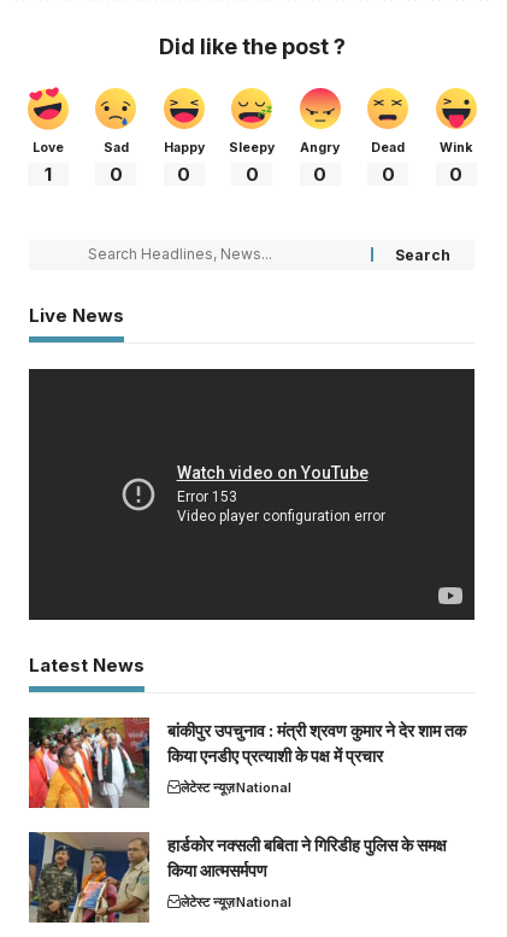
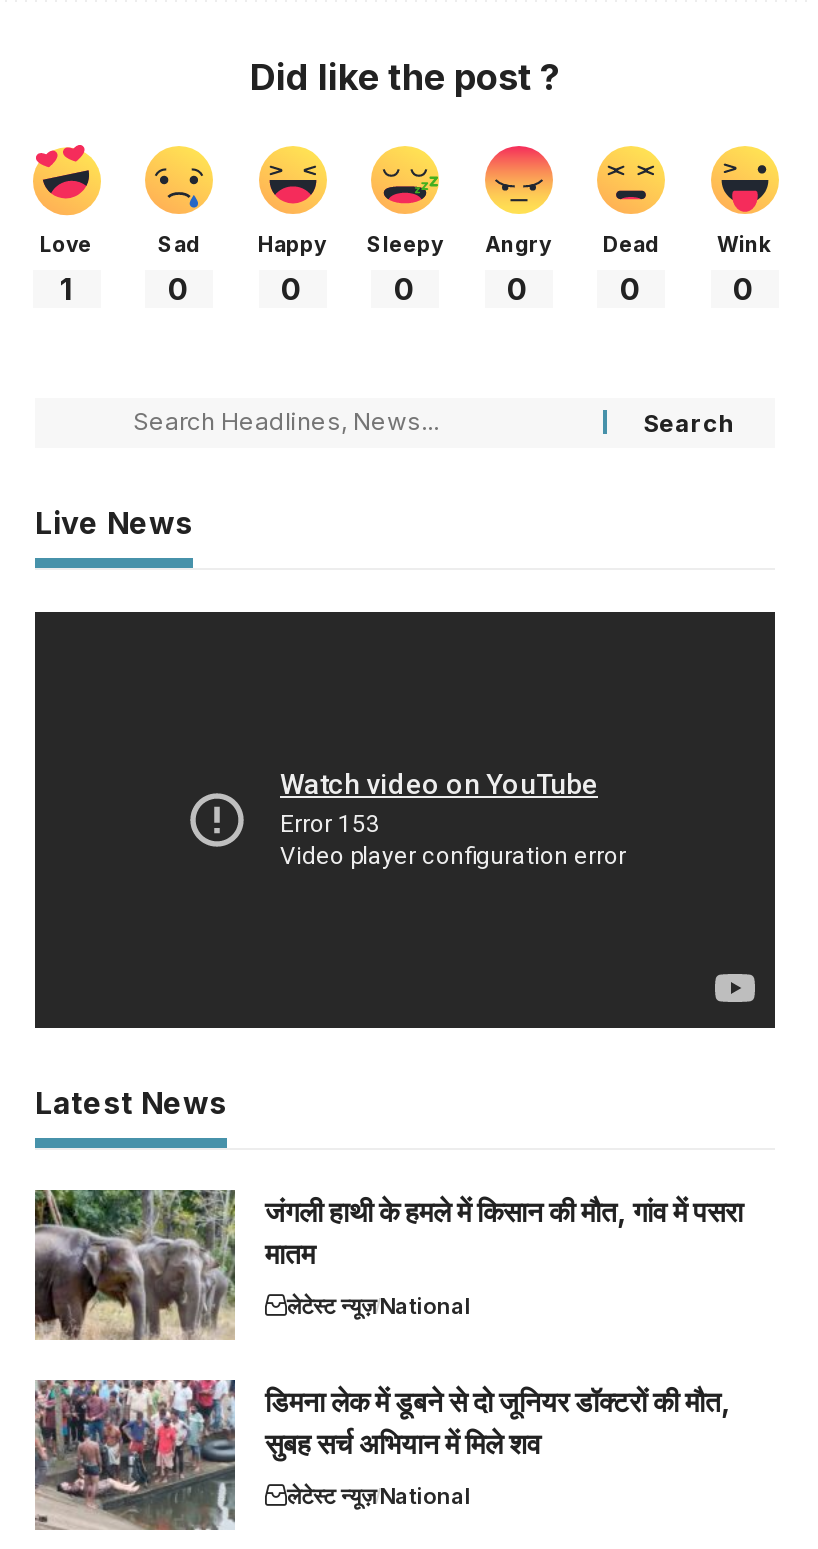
[28,716,466,809] [image] | बांकीपुर उपचुनाव : मंत्री श्रवण कुमार ने देर शाम तक | किया एनडीए प्रत्याशी के पक्ष में प्रचार -> [33,1188,743,1340] [image] | जंगली हाथी के हमले में किसान की मौत, गांव में पसरा | मातम
[28,831,447,924] [image] | हार्डकोर नक्सली बबिता ने गिरिडीह पुलिस के समक्ष | किया आत्मसर्मपण -> [33,1378,731,1530] [image] | डिमना लेक में डूबने से दो जूनियर डॉक्टरों की मौत, | सुबह सर्च अभियान में मिले शव

